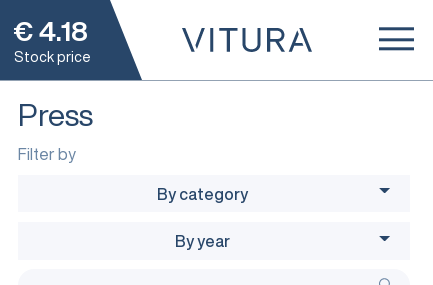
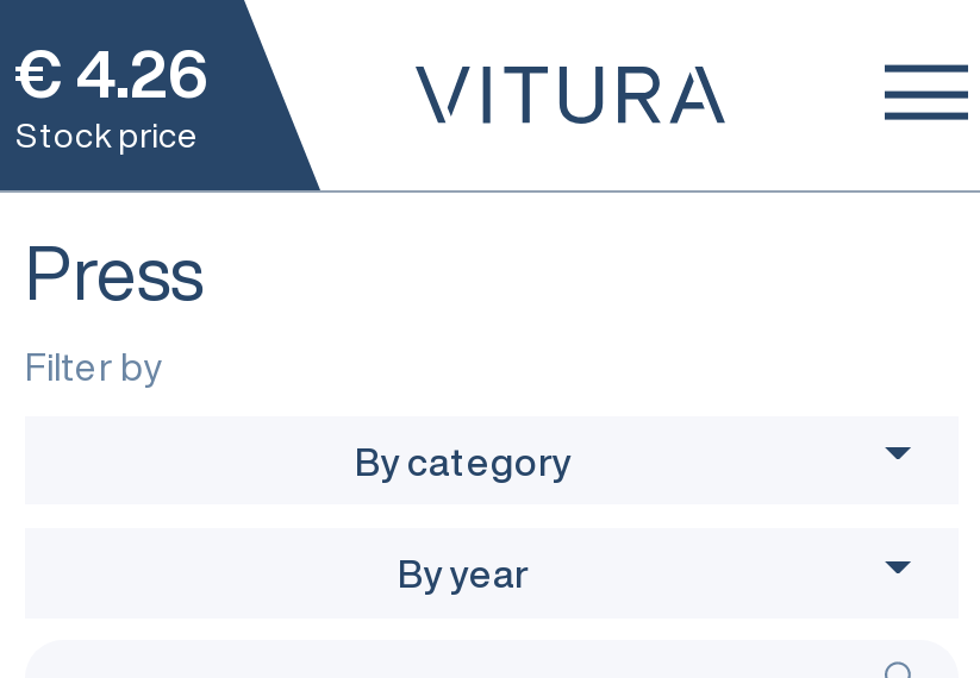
[14,17,88,44] €4.18 -> [15,40,208,105] €4.26

